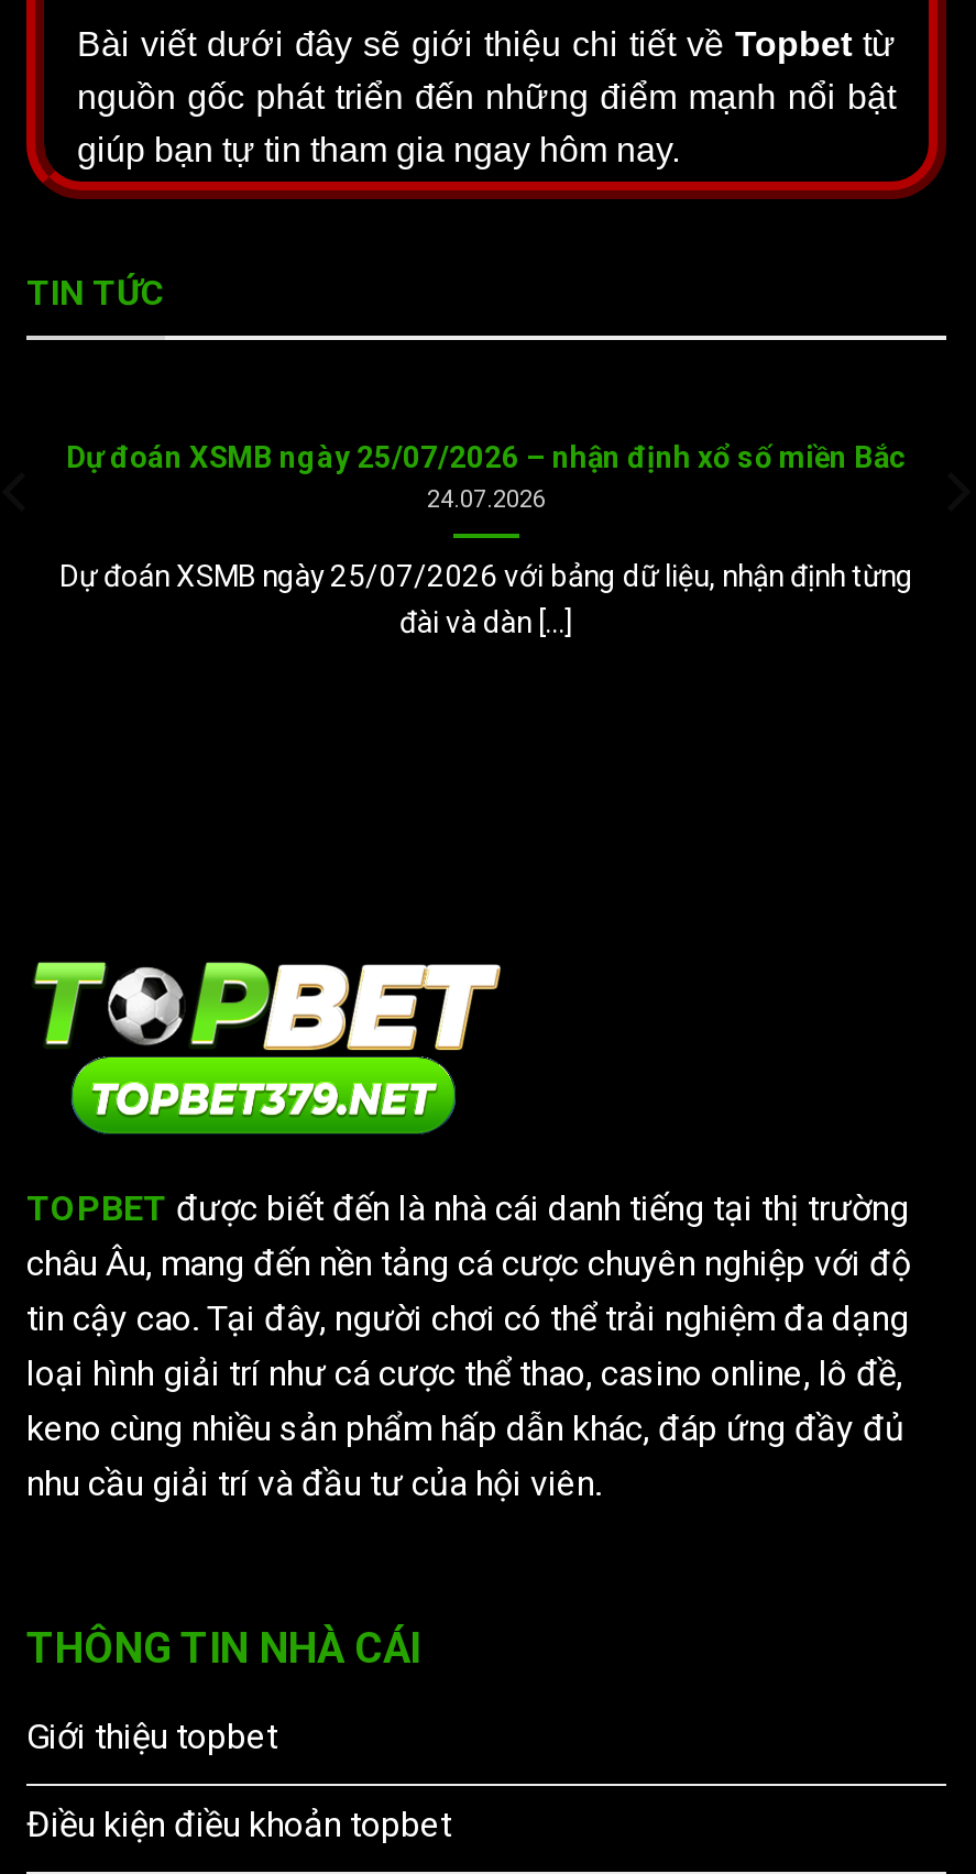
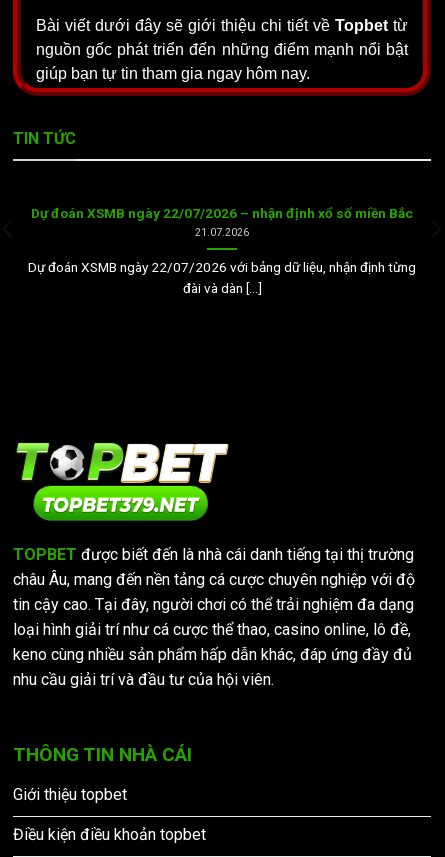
[66,438,907,474] Dự đoán XSMB ngày 25/07/2026 – nhận định xổ số miền Bắc -> [31,205,413,221] Dự đoán XSMB ngày 22/07/2026 – nhận định xổ số miền Bắc
[427,486,546,515] 24.07.2026 -> [195,226,249,239] 21.07.2026
[59,558,913,593] Dự đoán XSMB ngày 25/07/2026 với bảng dữ liệu, nhận định từng -> [28,259,416,275] Dự đoán XSMB ngày 22/07/2026 với bảng dữ liệu, nhận định từng

